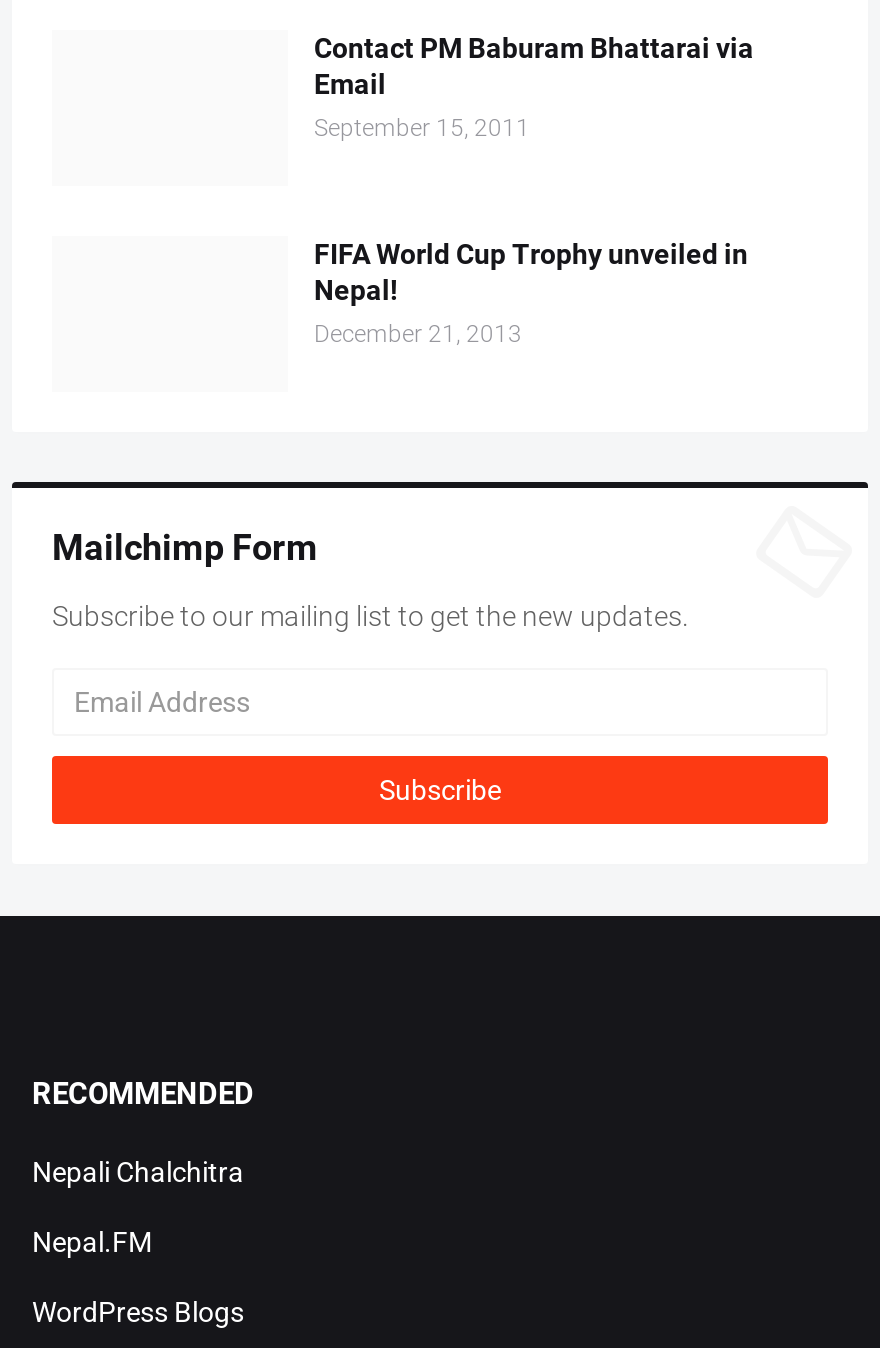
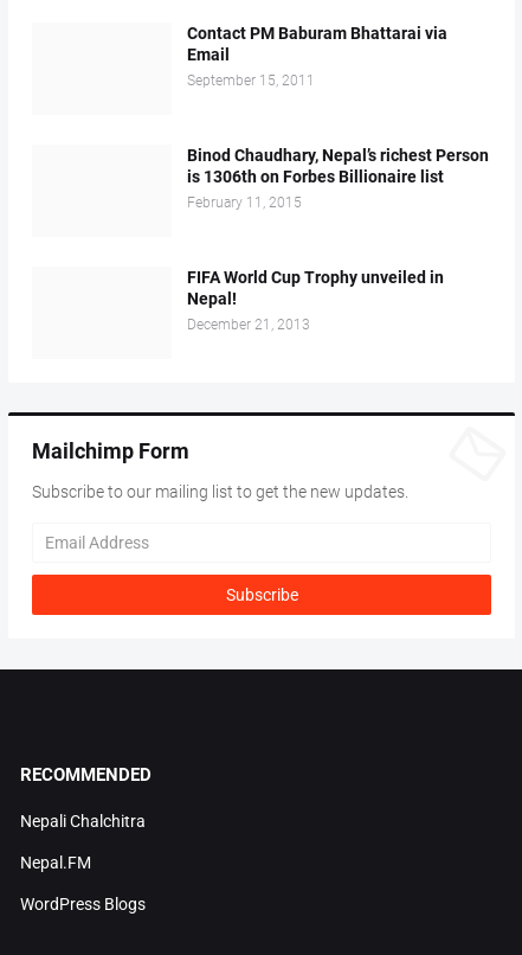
none -> [187,146,489,211] Binod Chaudhary, Nepal’s richest Person | is 1306th on Forbes Billionaire list | February 11, 2015

